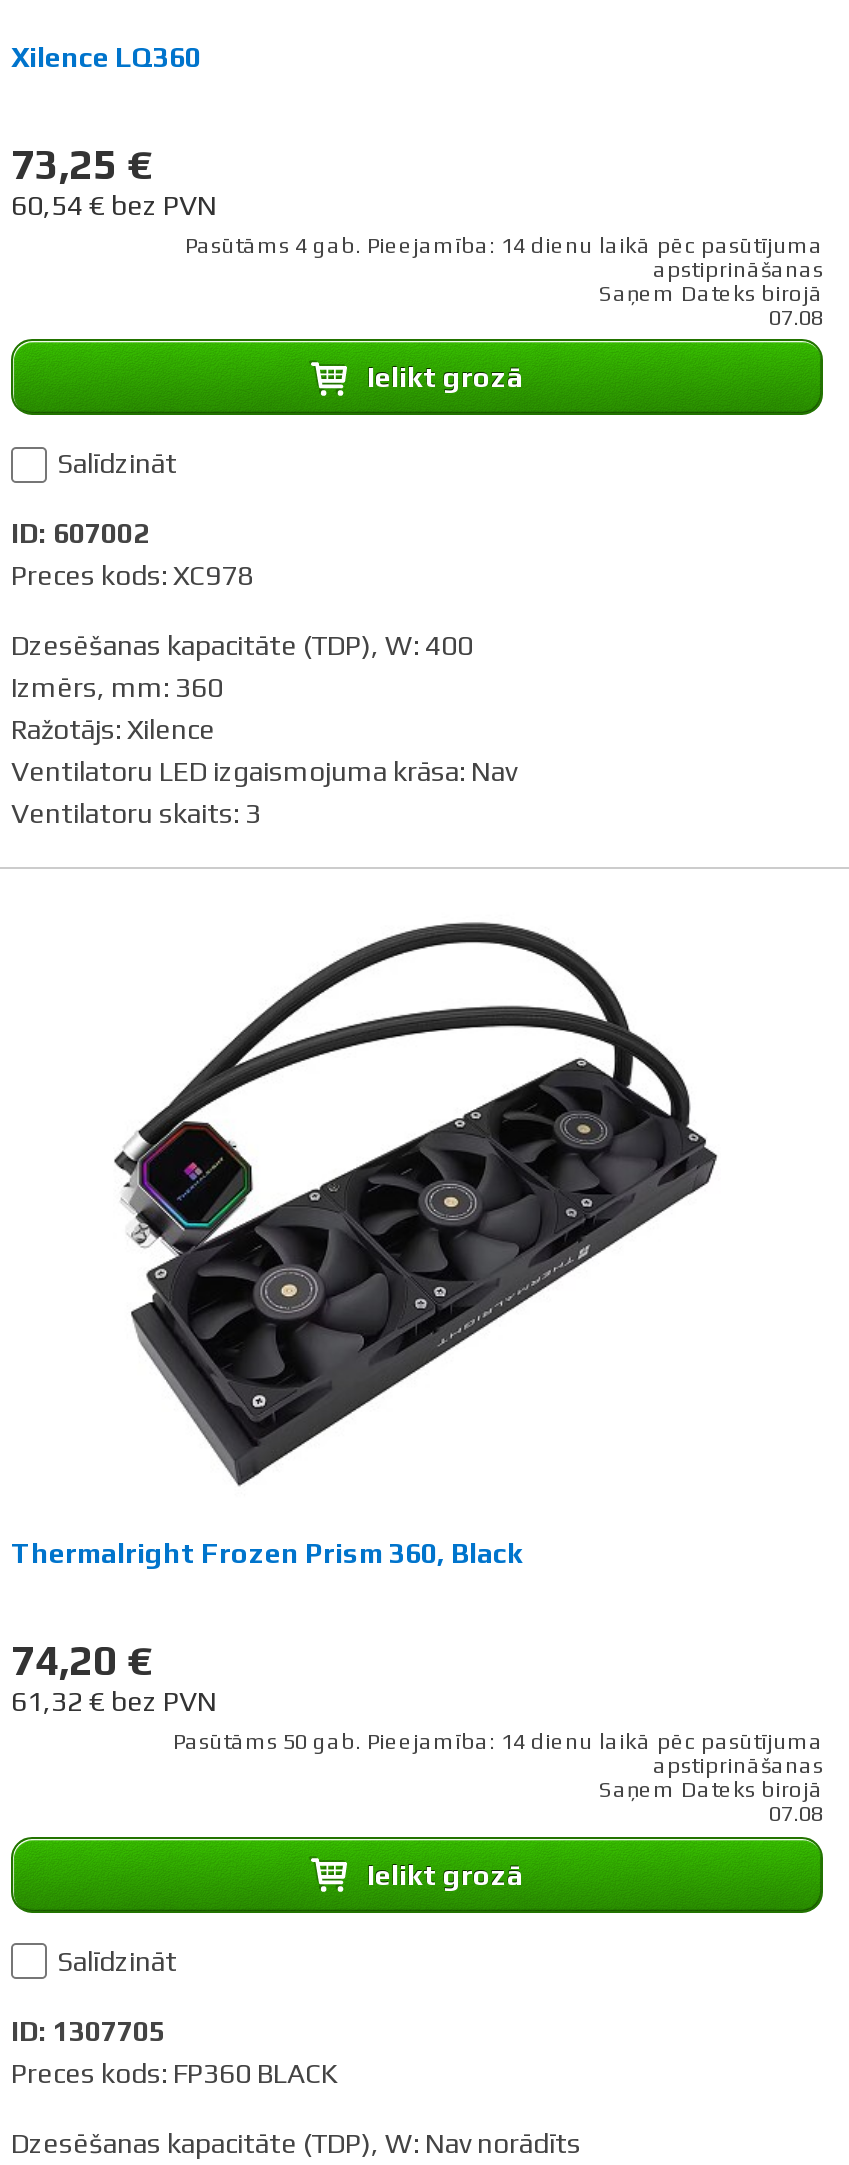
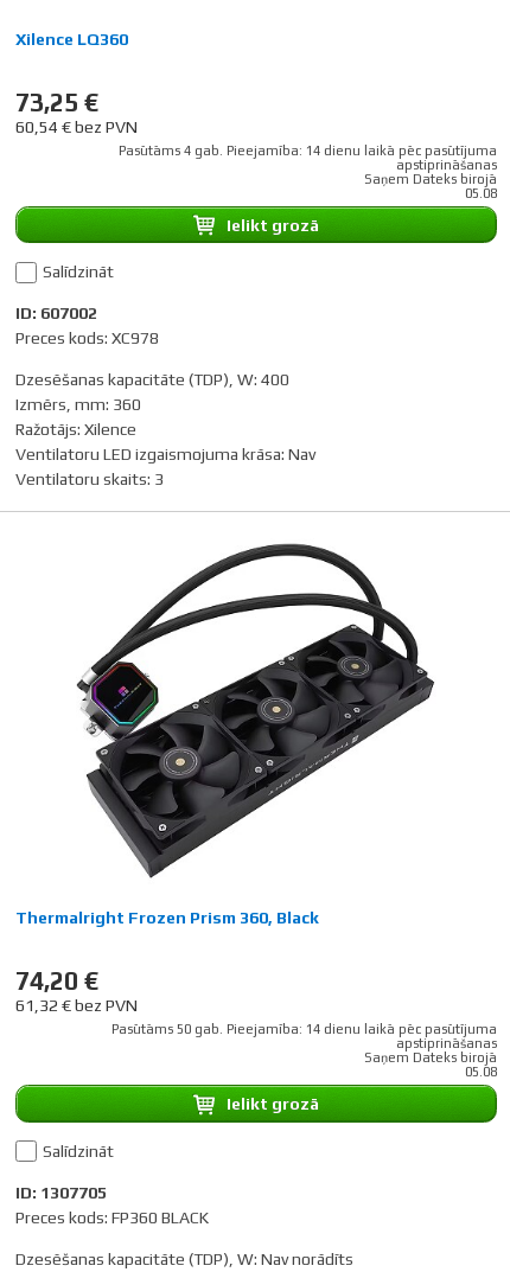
[769,304,823,328] 07.08 -> [465,186,497,200] 05.08
[769,1801,823,1825] 07.08 -> [465,1064,497,1079] 05.08

